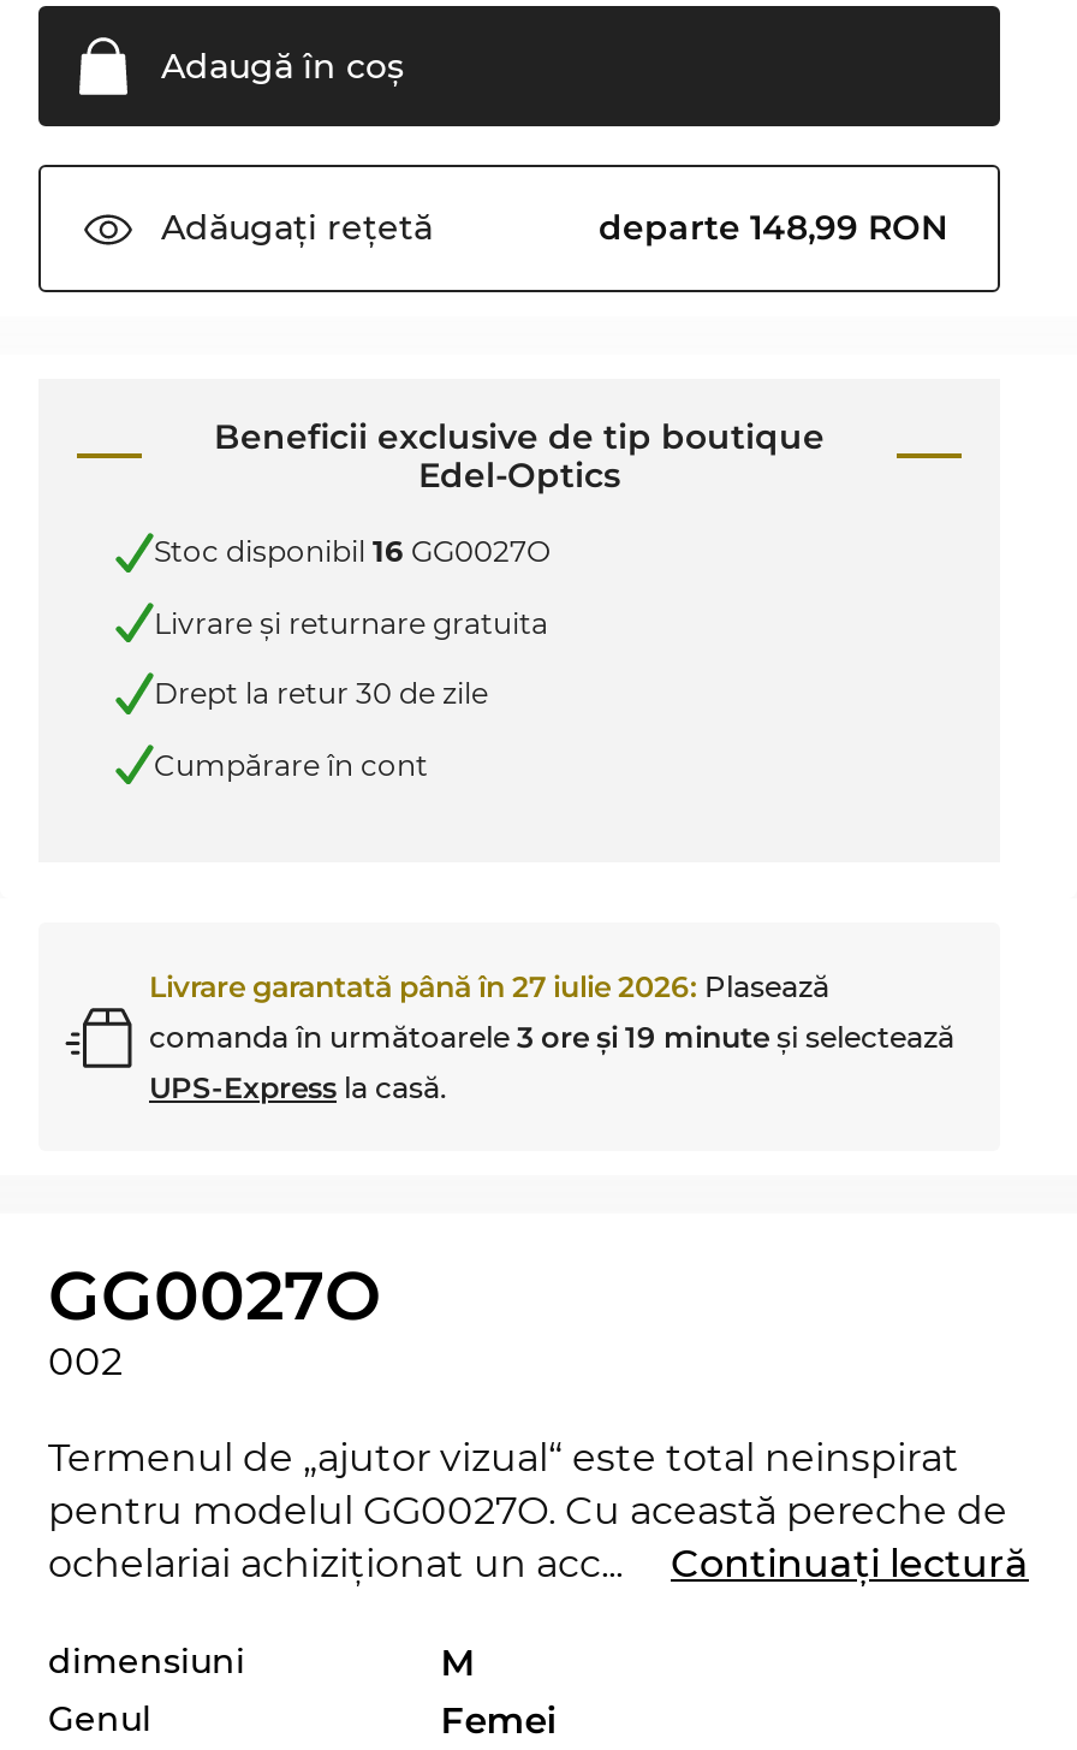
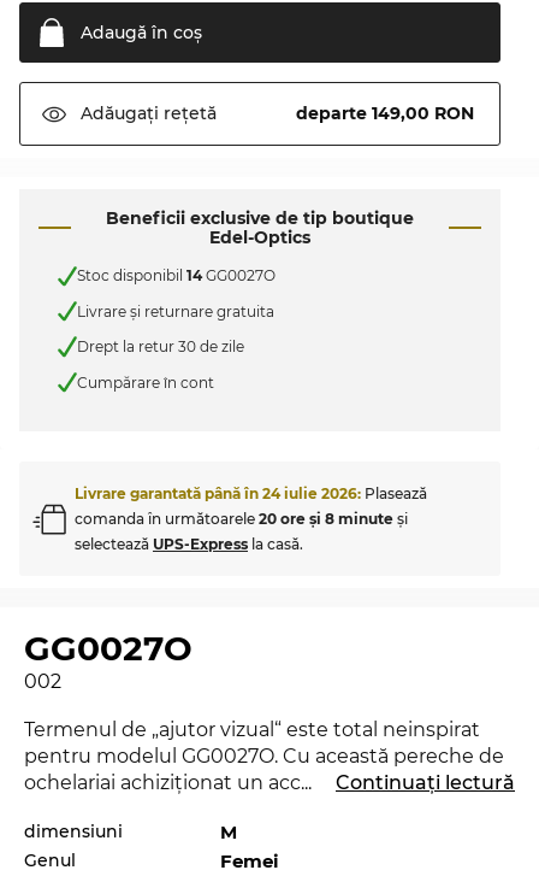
[599,205,957,248] departe 148,99 RON -> [296,102,479,124] departe 149,00 RON
[154,534,551,570] Stoc disponibil 16 GG0027O -> [77,267,276,285] Stoc disponibil 14 GG0027O
[149,969,954,1106] Livrare garantată până în 27 iulie 2026: Plasează | comanda în următoarele 3 ore şi 19 minute şi selectează | UPS-Express la casă. -> [75,485,427,554] Livrare garantată până în 24 iulie 2026: Plasează | comanda în următoarele 20 ore şi 8 minute şi | selectează UPS-Express la casă.

